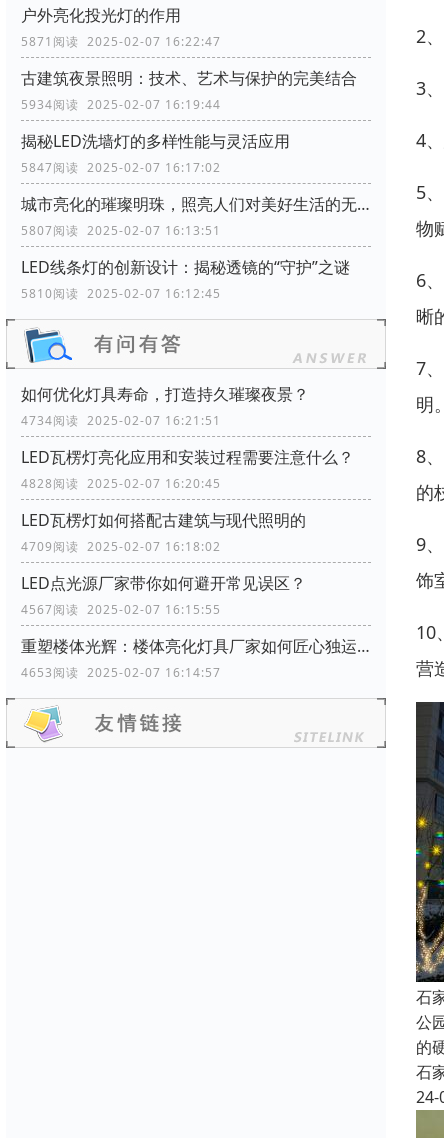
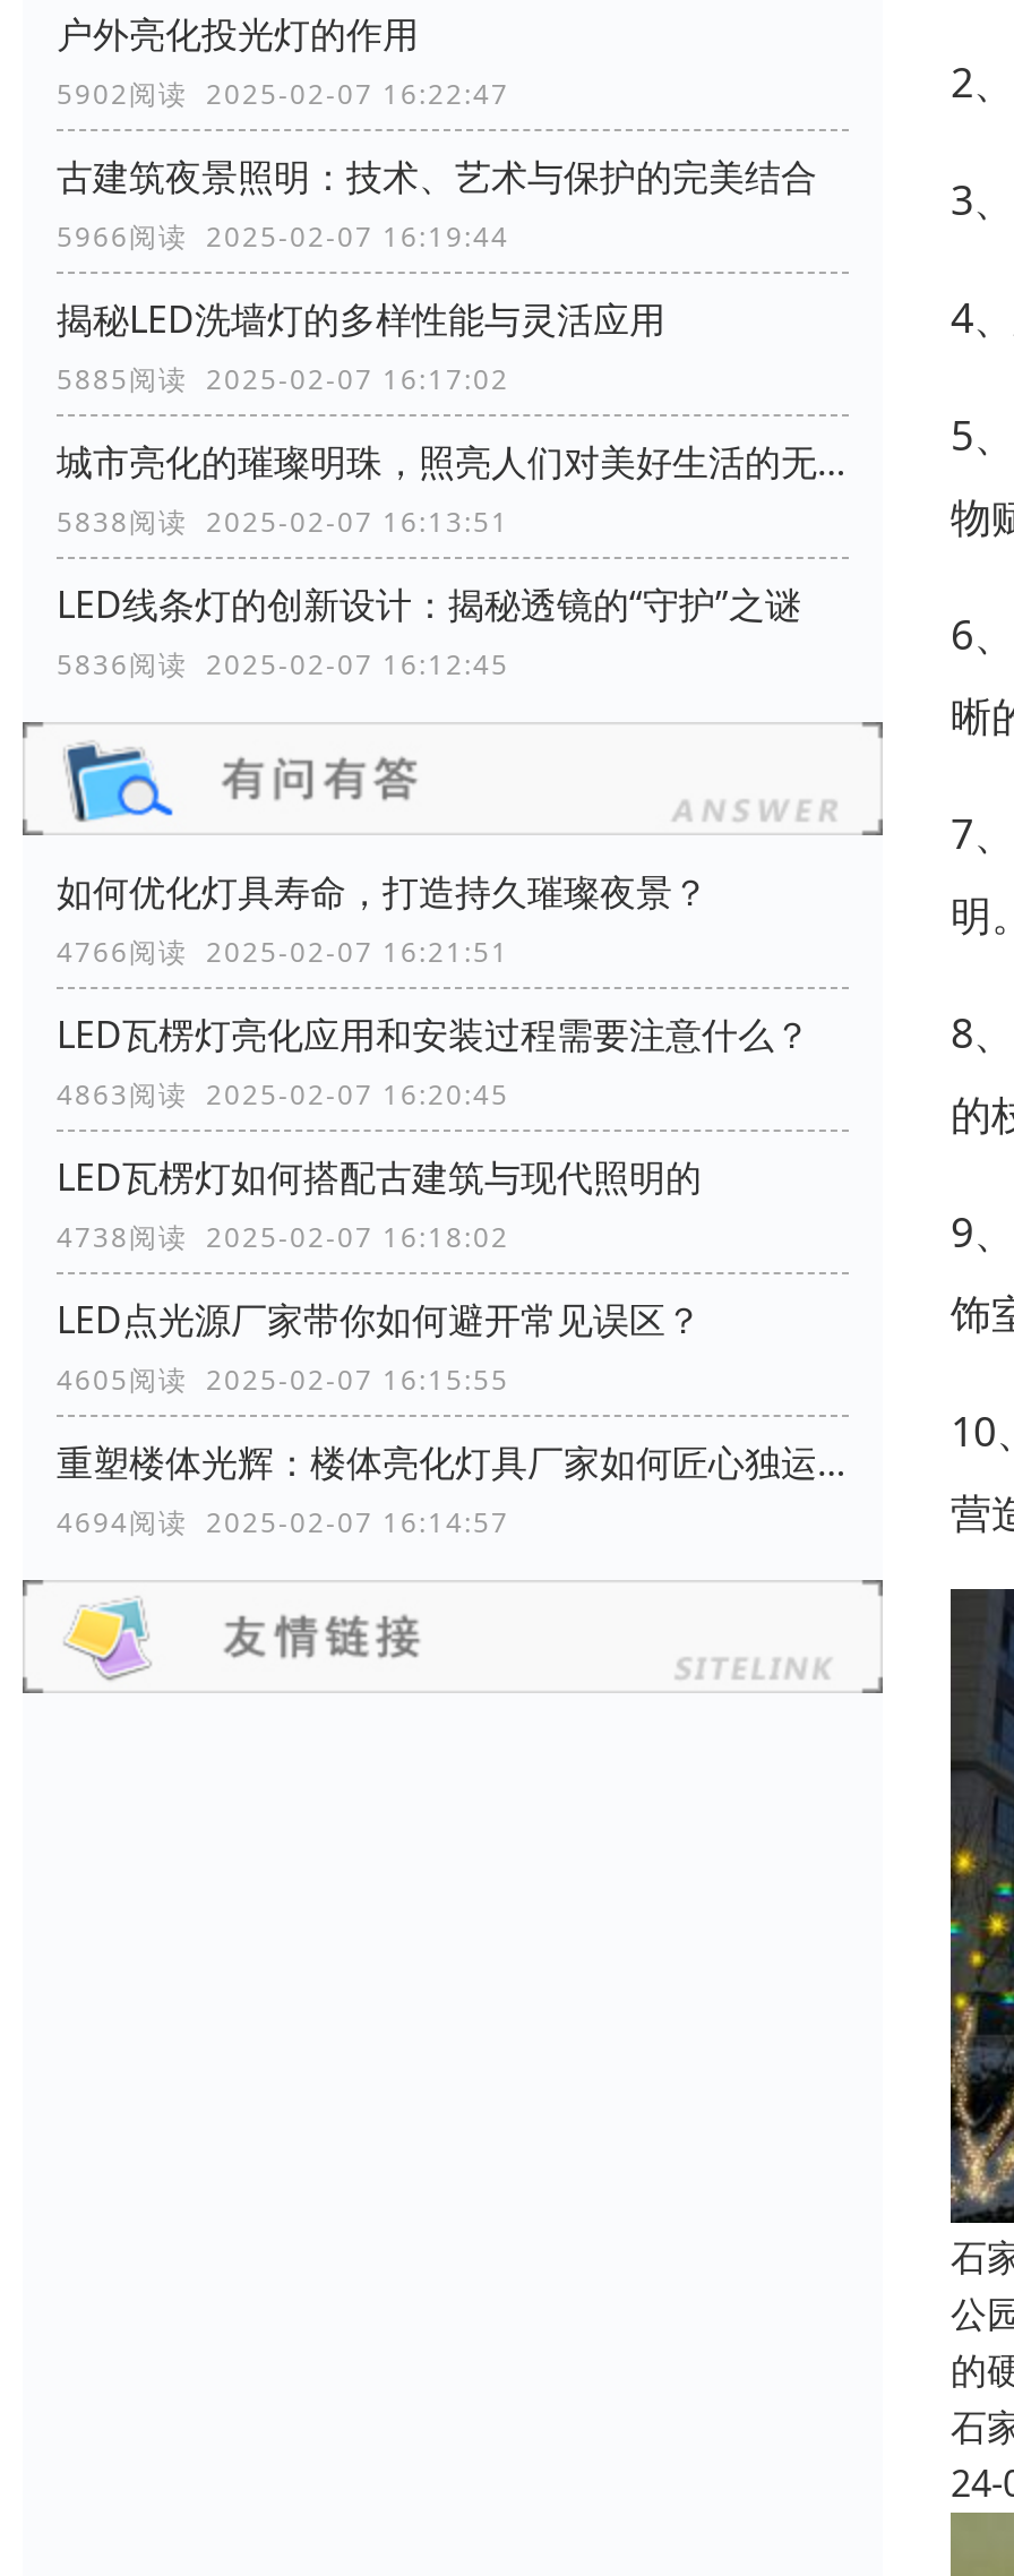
[21,33,221,50] 5871阅读 2025-02-07 16:22:47 -> [57,75,509,113] 5902阅读 2025-02-07 16:22:47
[21,96,221,113] 5934阅读 2025-02-07 16:19:44 -> [57,217,509,256] 5966阅读 2025-02-07 16:19:44
[21,159,221,176] 5847阅读 2025-02-07 16:17:02 -> [57,360,509,398] 5885阅读 2025-02-07 16:17:02
[21,222,221,239] 5807阅读 2025-02-07 16:13:51 -> [57,503,509,541] 5838阅读 2025-02-07 16:13:51
[21,285,221,302] 5810阅读 2025-02-07 16:12:45 -> [57,645,509,684] 5836阅读 2025-02-07 16:12:45
[21,412,221,429] 4734阅读 2025-02-07 16:21:51 -> [57,933,509,971] 4766阅读 2025-02-07 16:21:51
[21,475,221,492] 4828阅读 2025-02-07 16:20:45 -> [57,1075,509,1114] 4863阅读 2025-02-07 16:20:45
[21,538,221,555] 4709阅读 2025-02-07 16:18:02 -> [57,1218,509,1256] 4738阅读 2025-02-07 16:18:02
[21,601,221,618] 4567阅读 2025-02-07 16:15:55 -> [57,1360,509,1399] 4605阅读 2025-02-07 16:15:55
[21,664,221,681] 4653阅读 2025-02-07 16:14:57 -> [57,1503,509,1542] 4694阅读 2025-02-07 16:14:57

